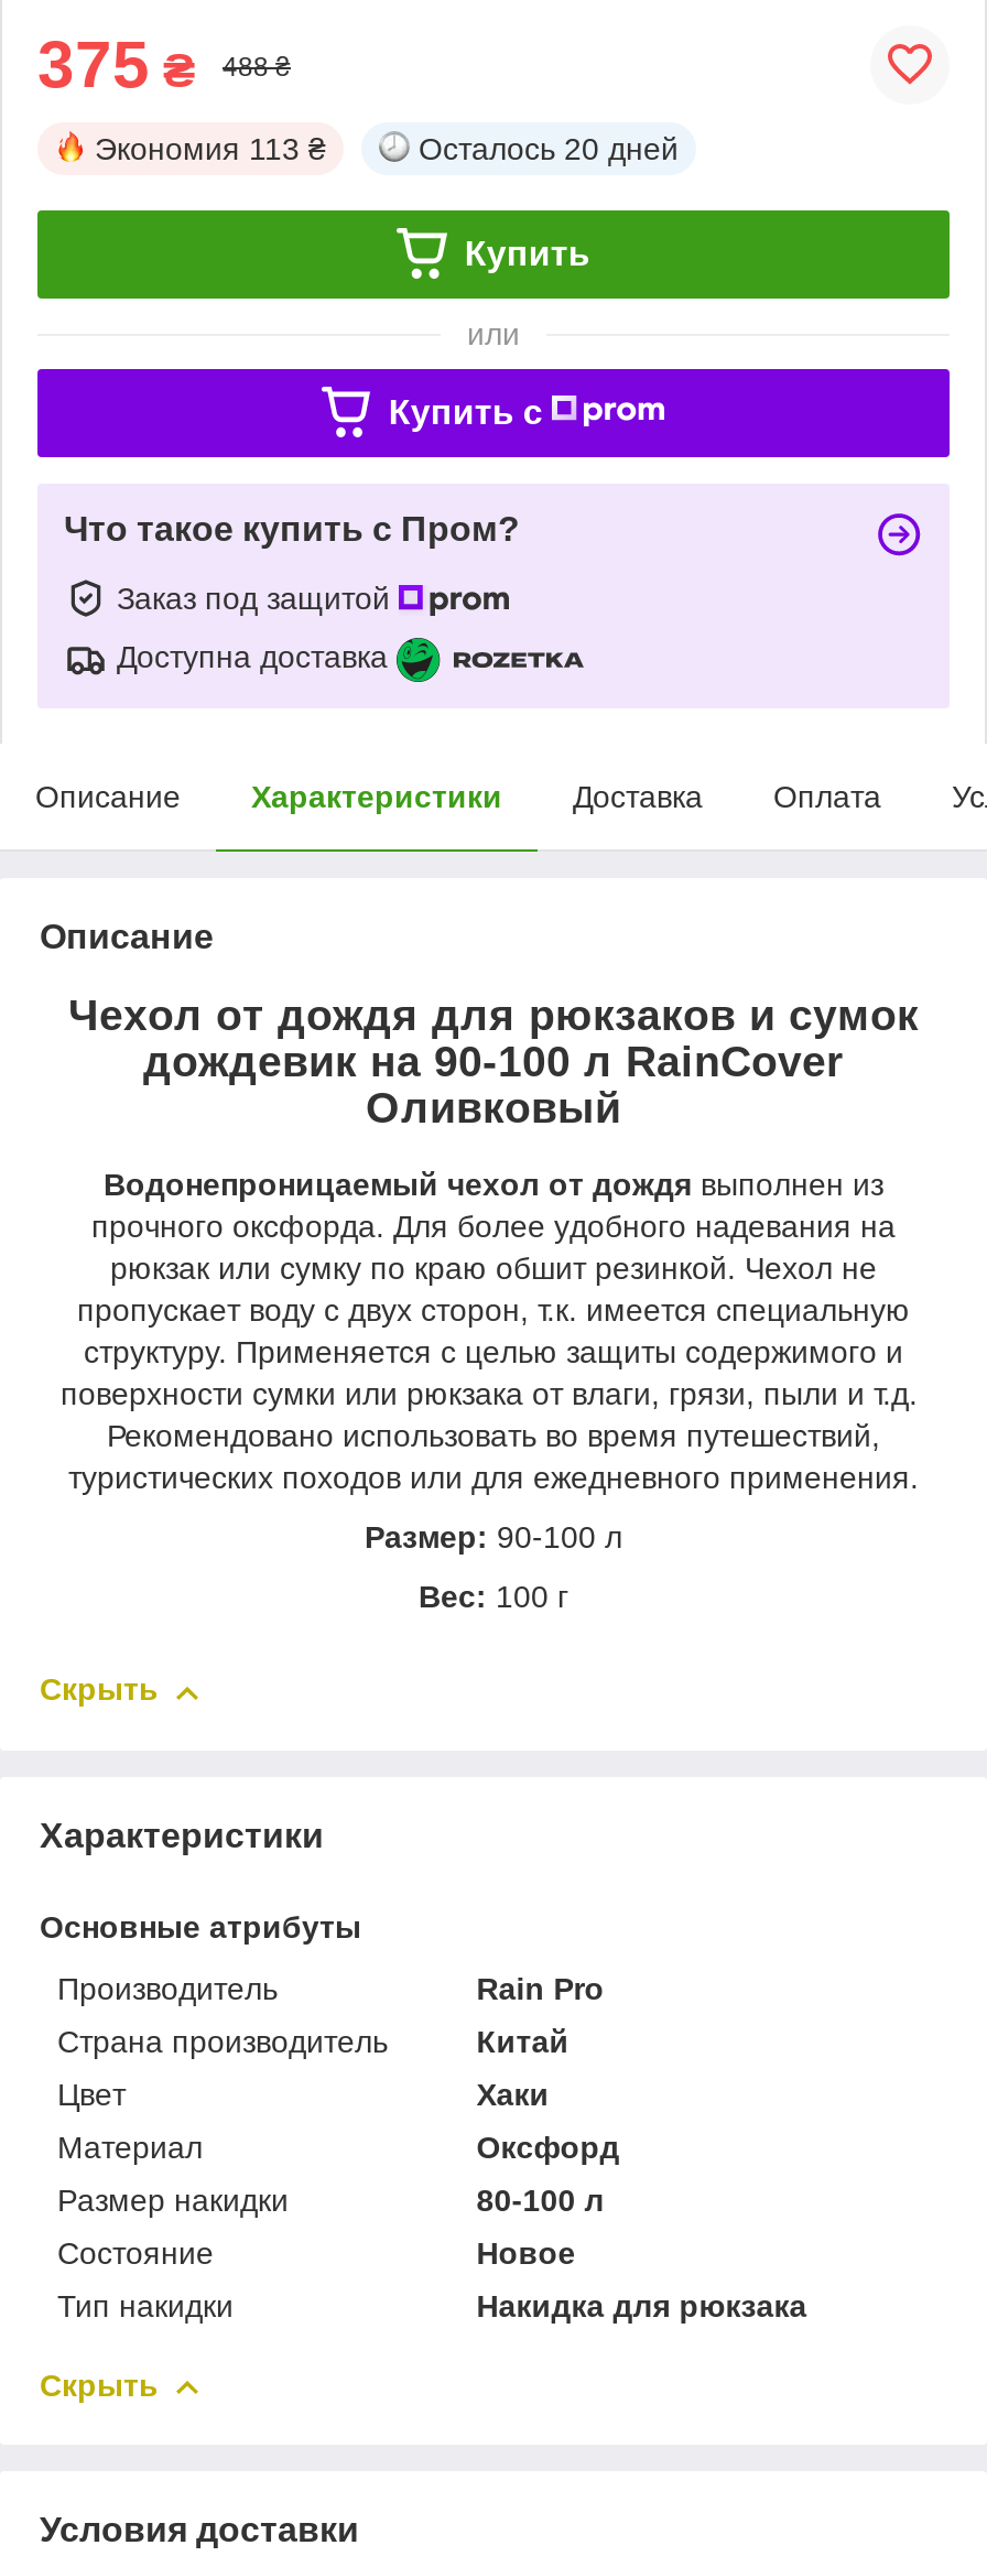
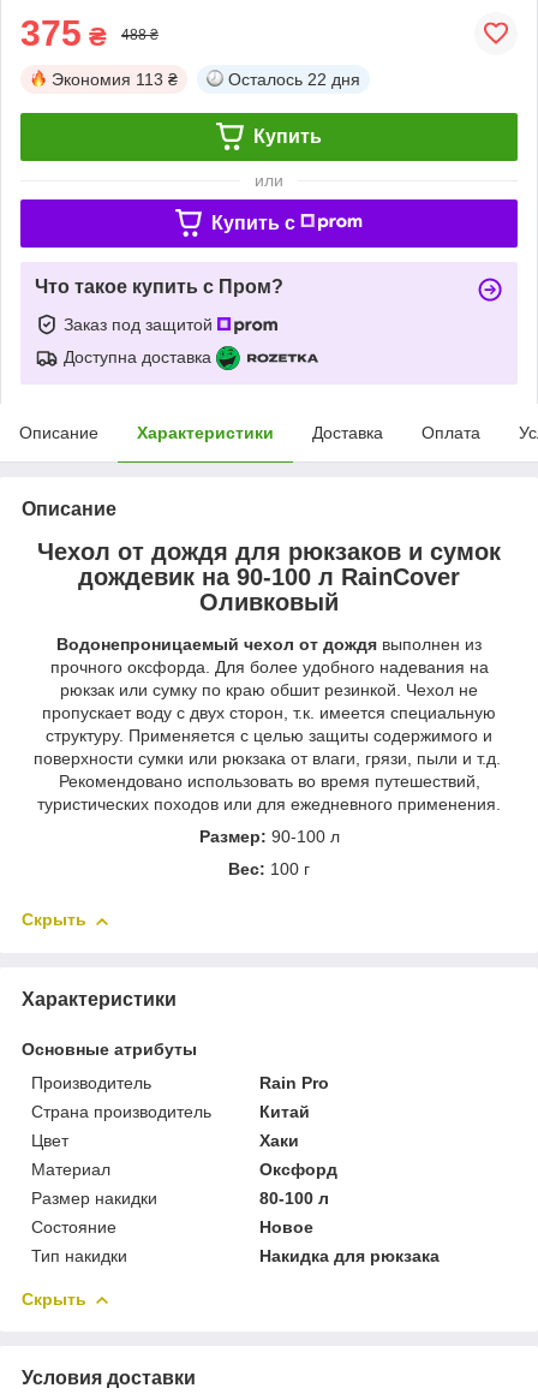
[419,131,679,166] Осталось 20 дней -> [228,69,360,89] Осталось 22 дня

